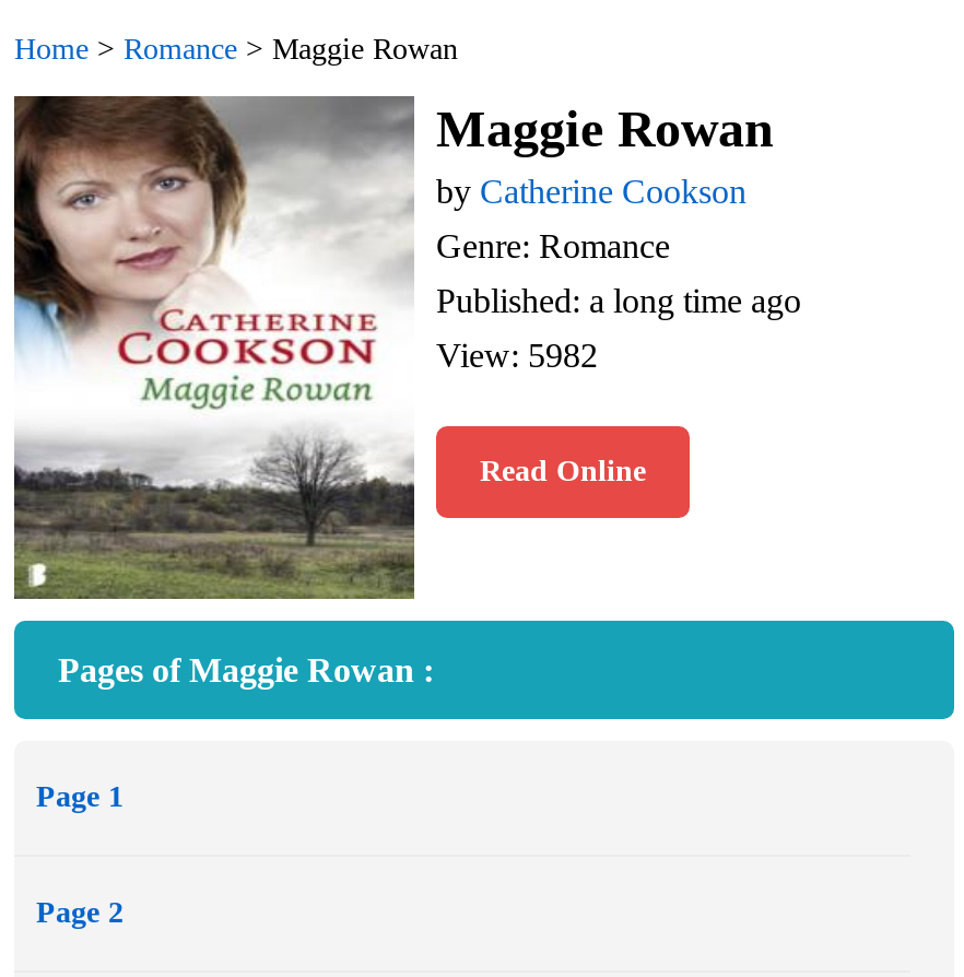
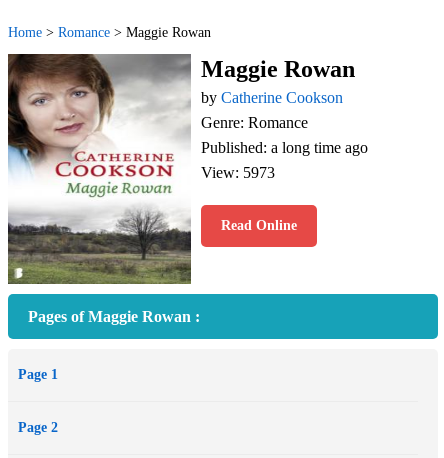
[436,337,598,374] View: 5982 -> [201,164,275,181] View: 5973

